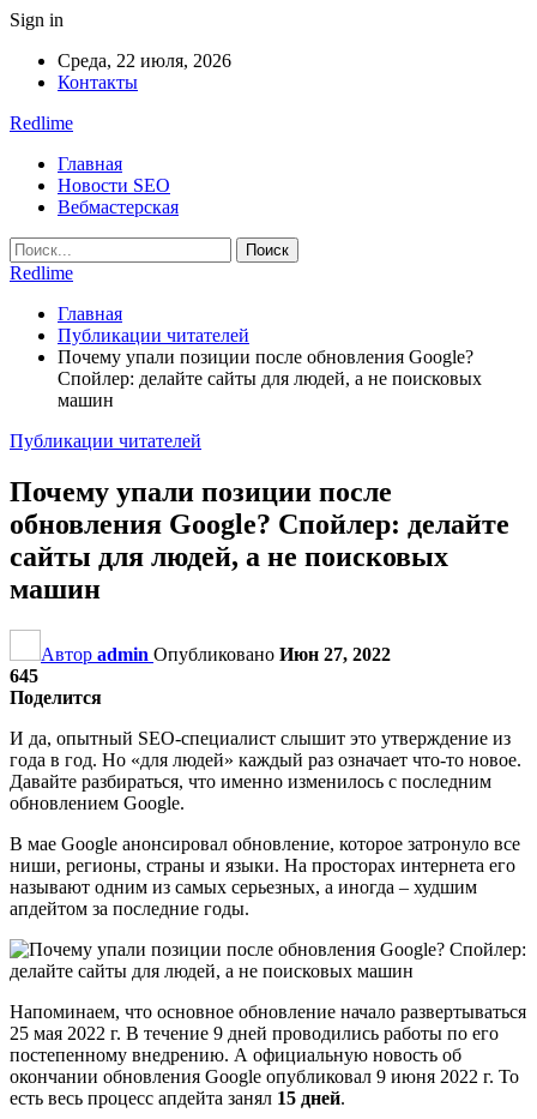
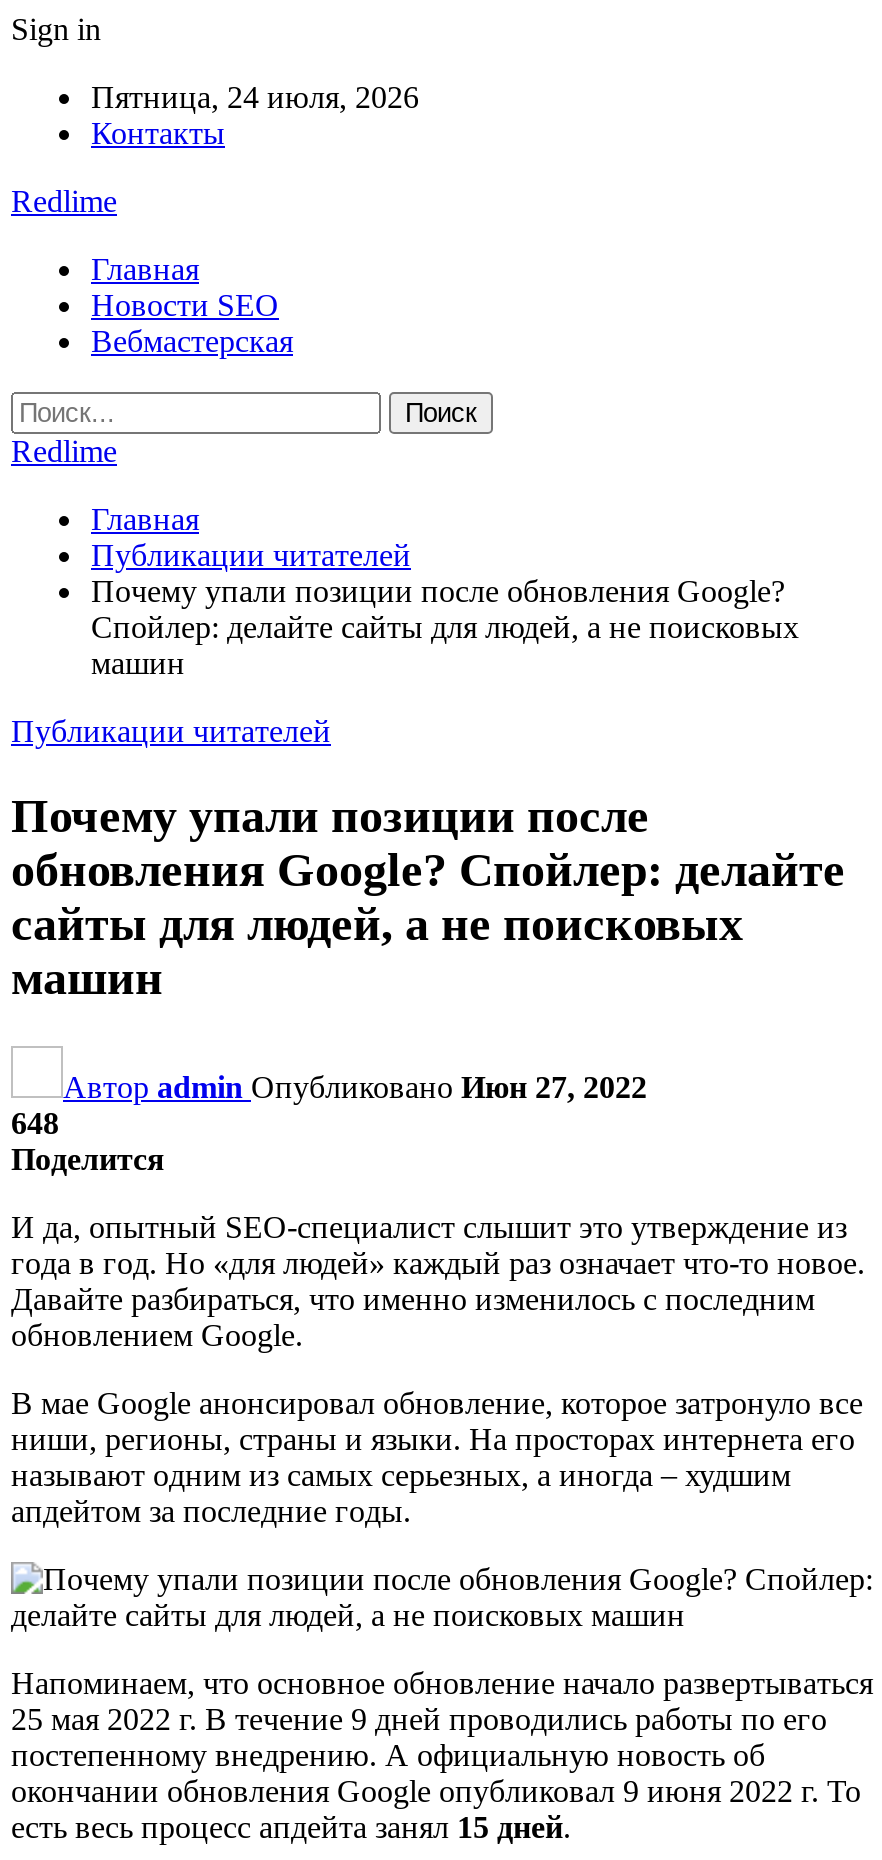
[58,50,231,71] Среда, 22 июля, 2026 -> [91,80,419,114] Пятница, 24 июля, 2026
[10,665,38,686] 645 -> [11,1106,59,1140] 648

